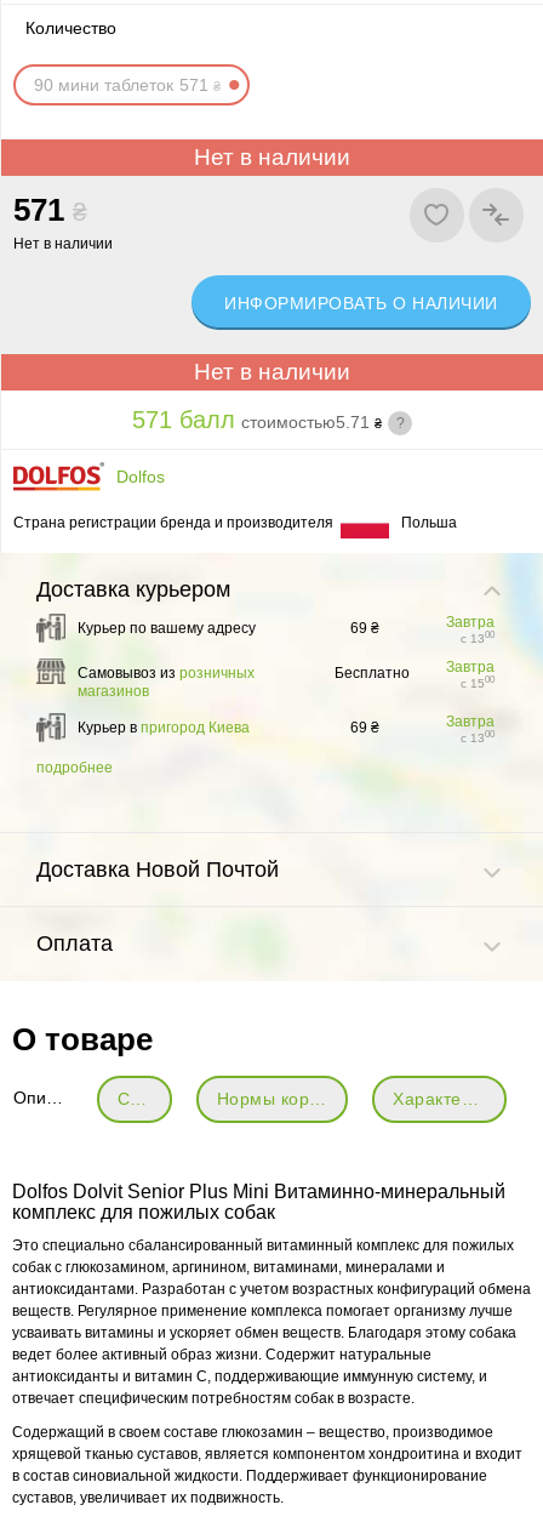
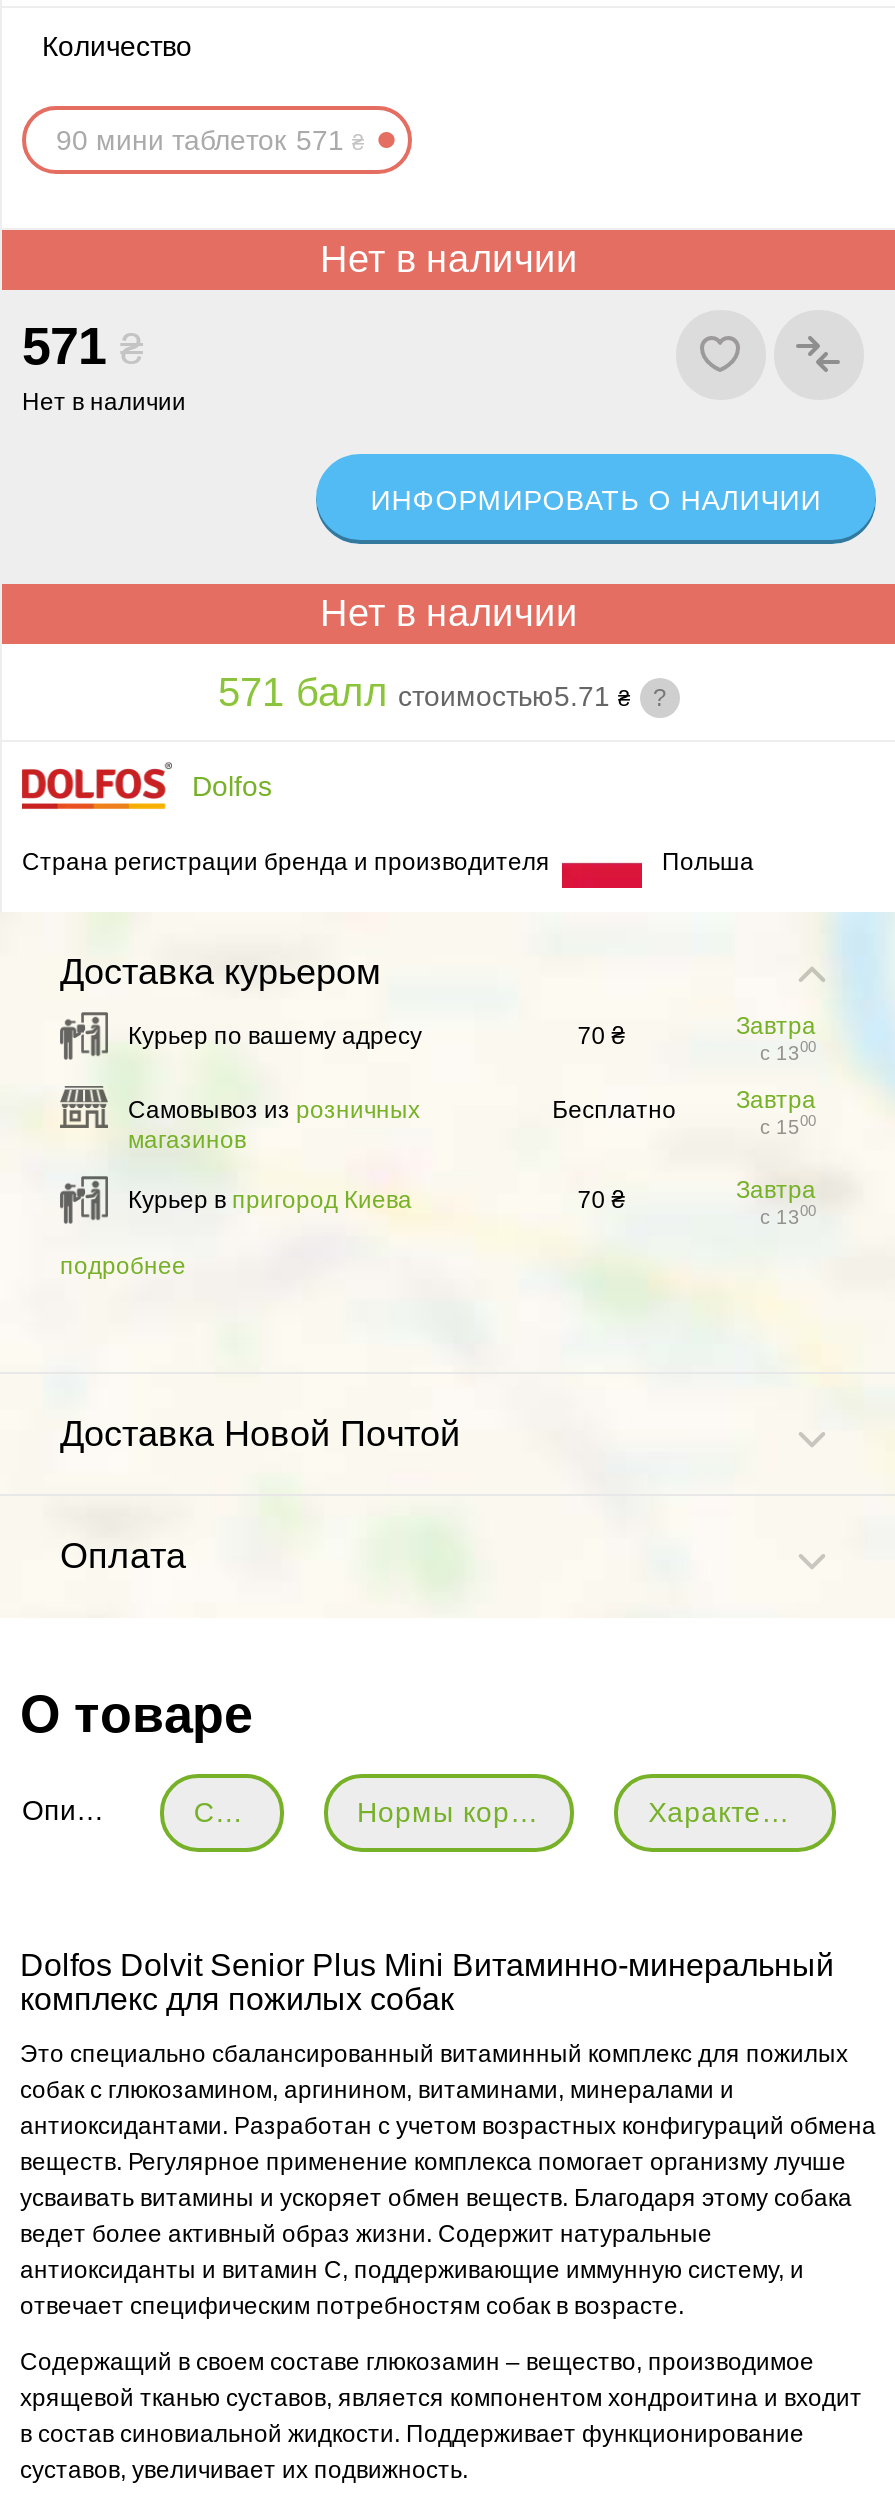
[350,620,379,637] 69 ₴ -> [578,1022,626,1050] 70 ₴
[350,719,379,736] 69 ₴ -> [578,1186,626,1214] 70 ₴

